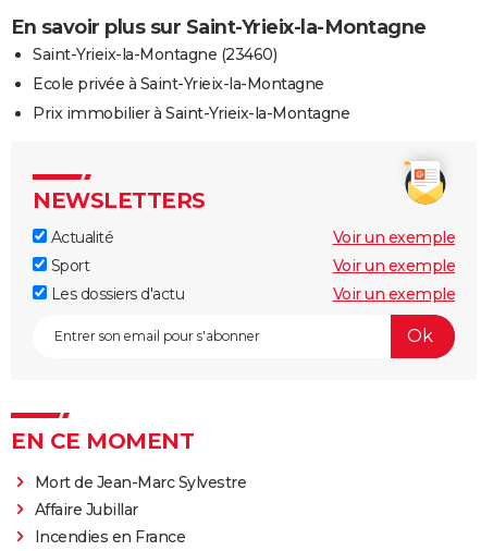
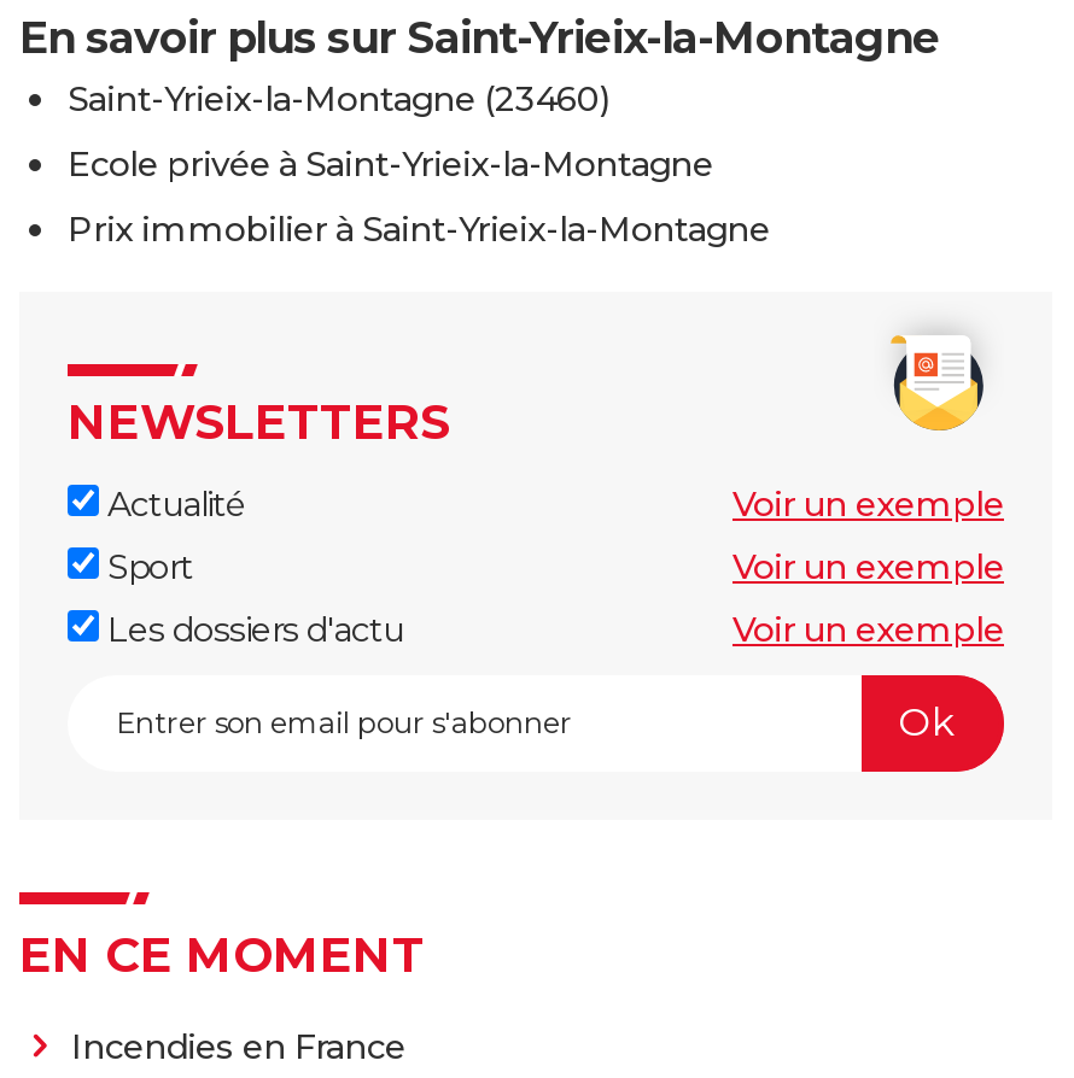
[34,472,246,519] Mort de Jean-Marc Sylvestre | Affaire Jubillar -> none

